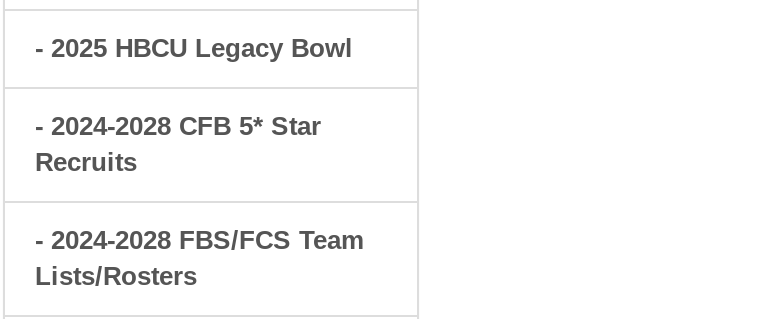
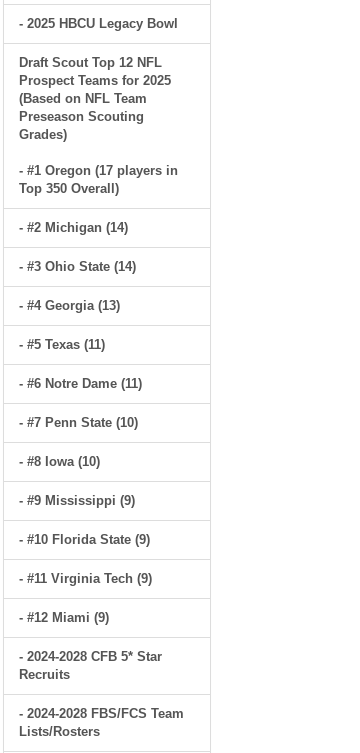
none -> [19,55,178,625] Draft Scout Top 12 NFL | Prospect Teams for 2025 | (Based on NFL Team | Preseason Scouting | Grades) | - #1 Oregon (17 players in | Top 350 Overall) | - #2 Michigan (14) | - #3 Ohio State (14) | - #4 Georgia (13) | - #5 Texas (11) | - #6 Notre Dame (11) | - #7 Penn State (10) | - #8 Iowa (10) | - #9 Mississippi (9) | - #10 Florida State (9) | - #11 Virginia Tech (9) | - #12 Miami (9)

